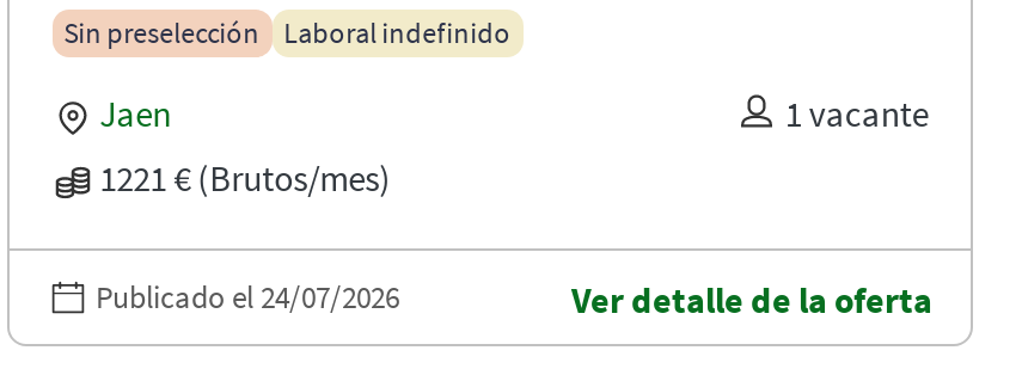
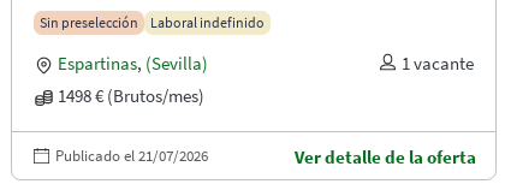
[99,90,171,135] Jaen -> [57,52,208,75] Espartinas, (Sevilla)
[99,155,391,200] 1221 € (Brutos/mes) -> [57,84,204,107] 1498 € (Brutos/mes)
[96,276,399,317] Publicado el 24/07/2026 -> [55,146,208,166] Publicado el 21/07/2026

